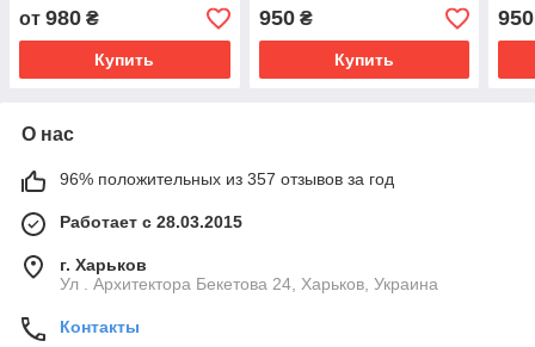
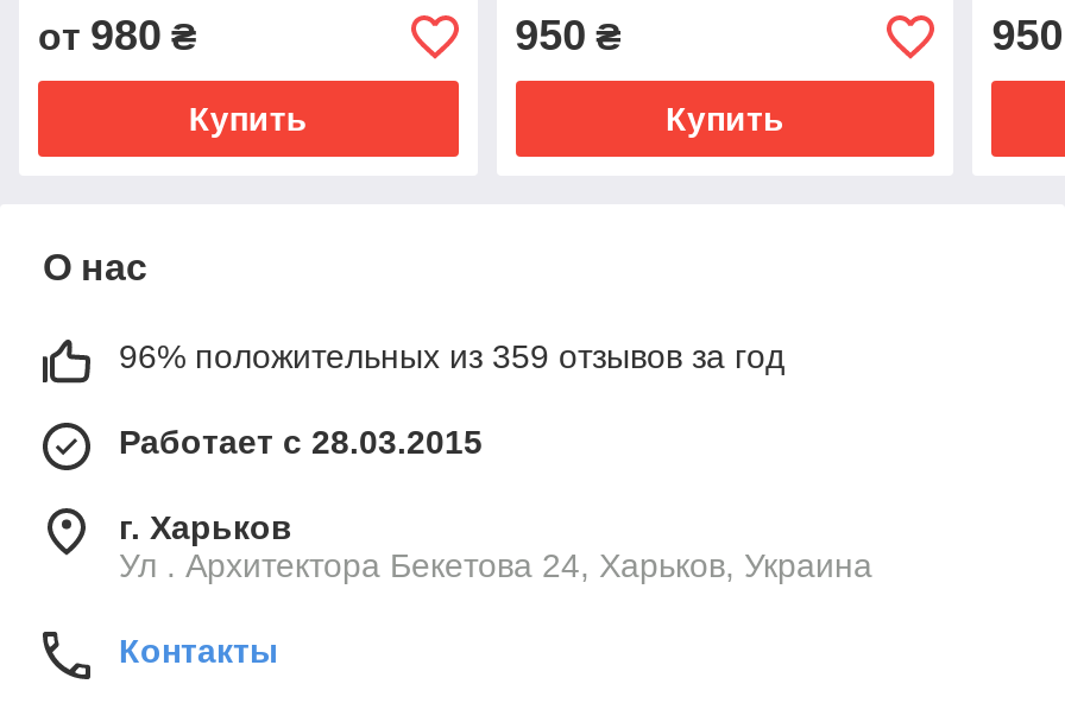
[60,170,394,189] 96% положительных из 357 отзывов за год -> [119,338,784,376] 96% положительных из 359 отзывов за год

